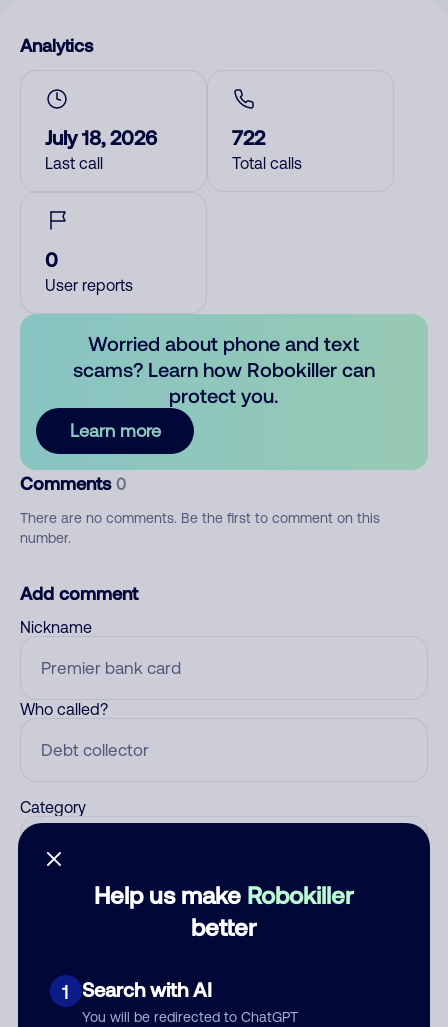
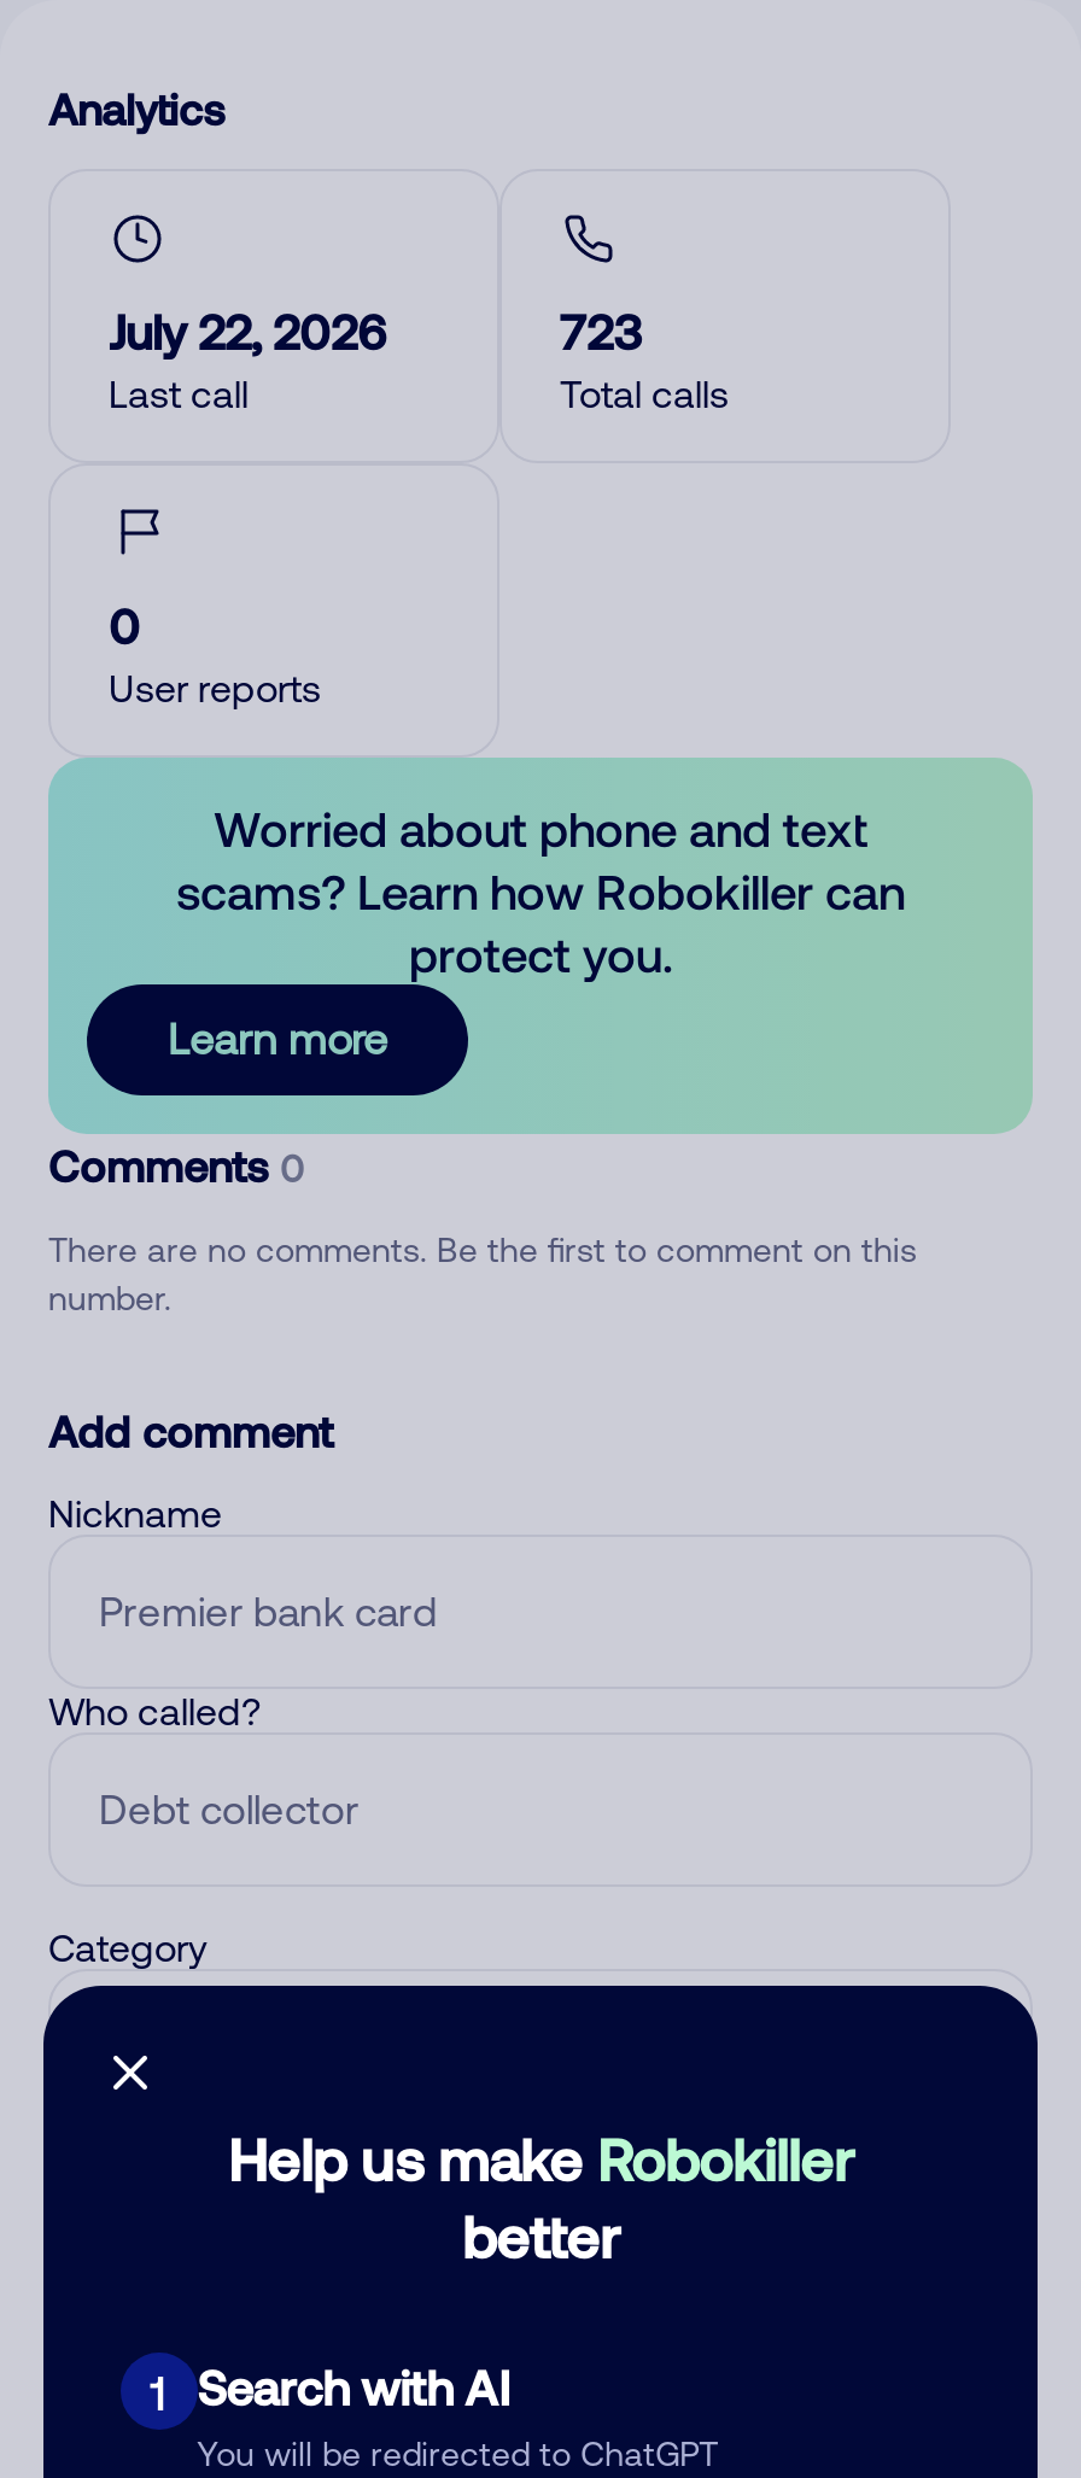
[45,125,157,149] July 18, 2026 -> [109,302,386,360] July 22, 2026
[232,125,265,149] 722 -> [560,302,642,360] 723

